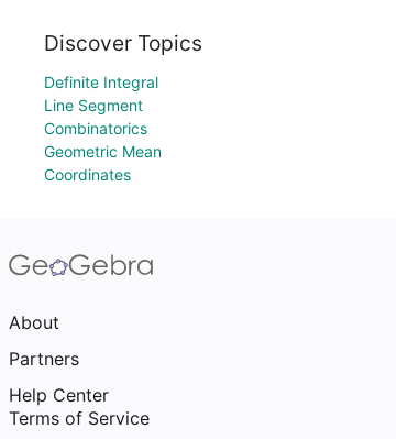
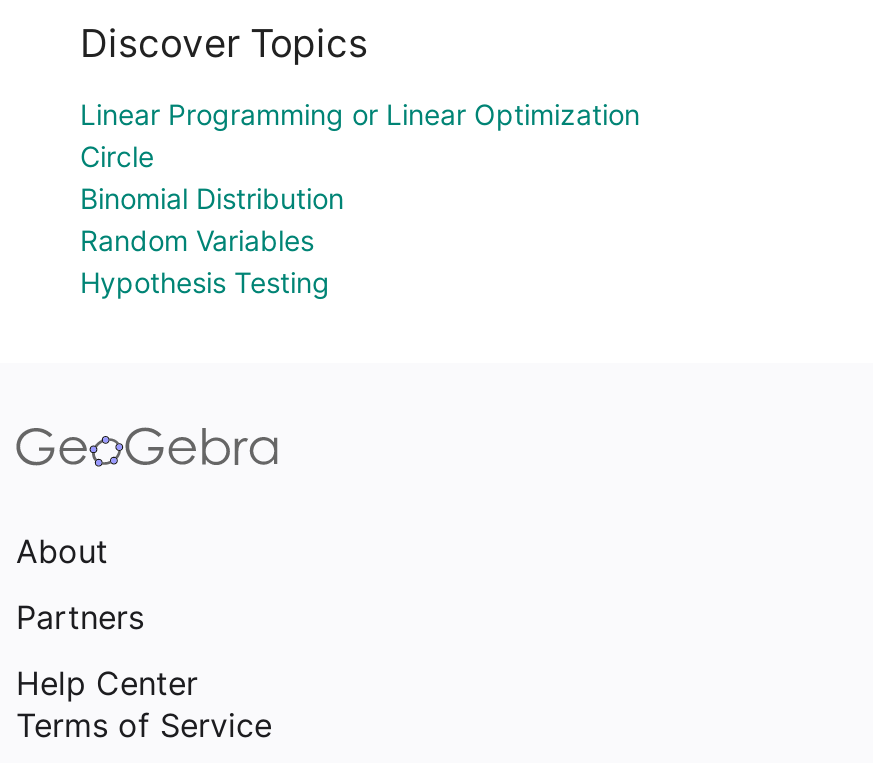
[44,73,162,184] Definite Integral | Line Segment | Combinatorics | Geometric Mean | Coordinates -> [80,97,640,299] Linear Programming or Linear Optimization | Circle | Binomial Distribution | Random Variables | Hypothesis Testing

